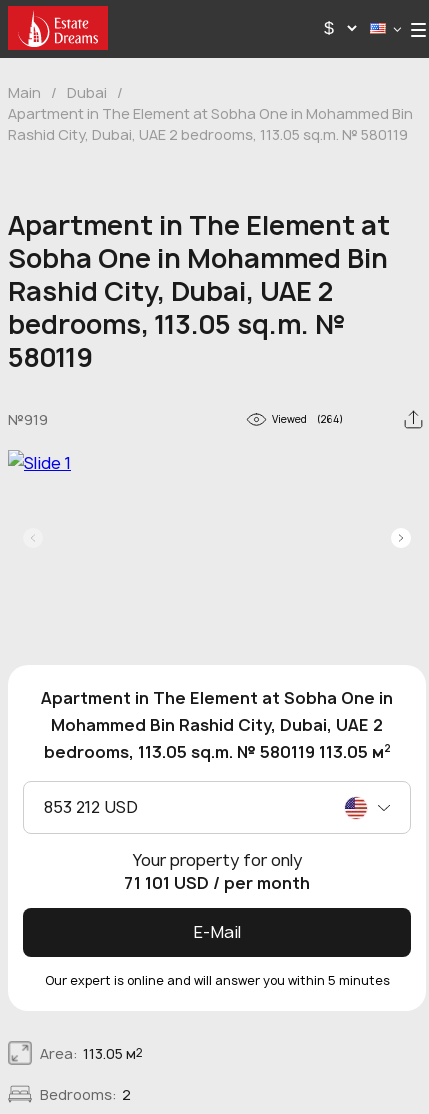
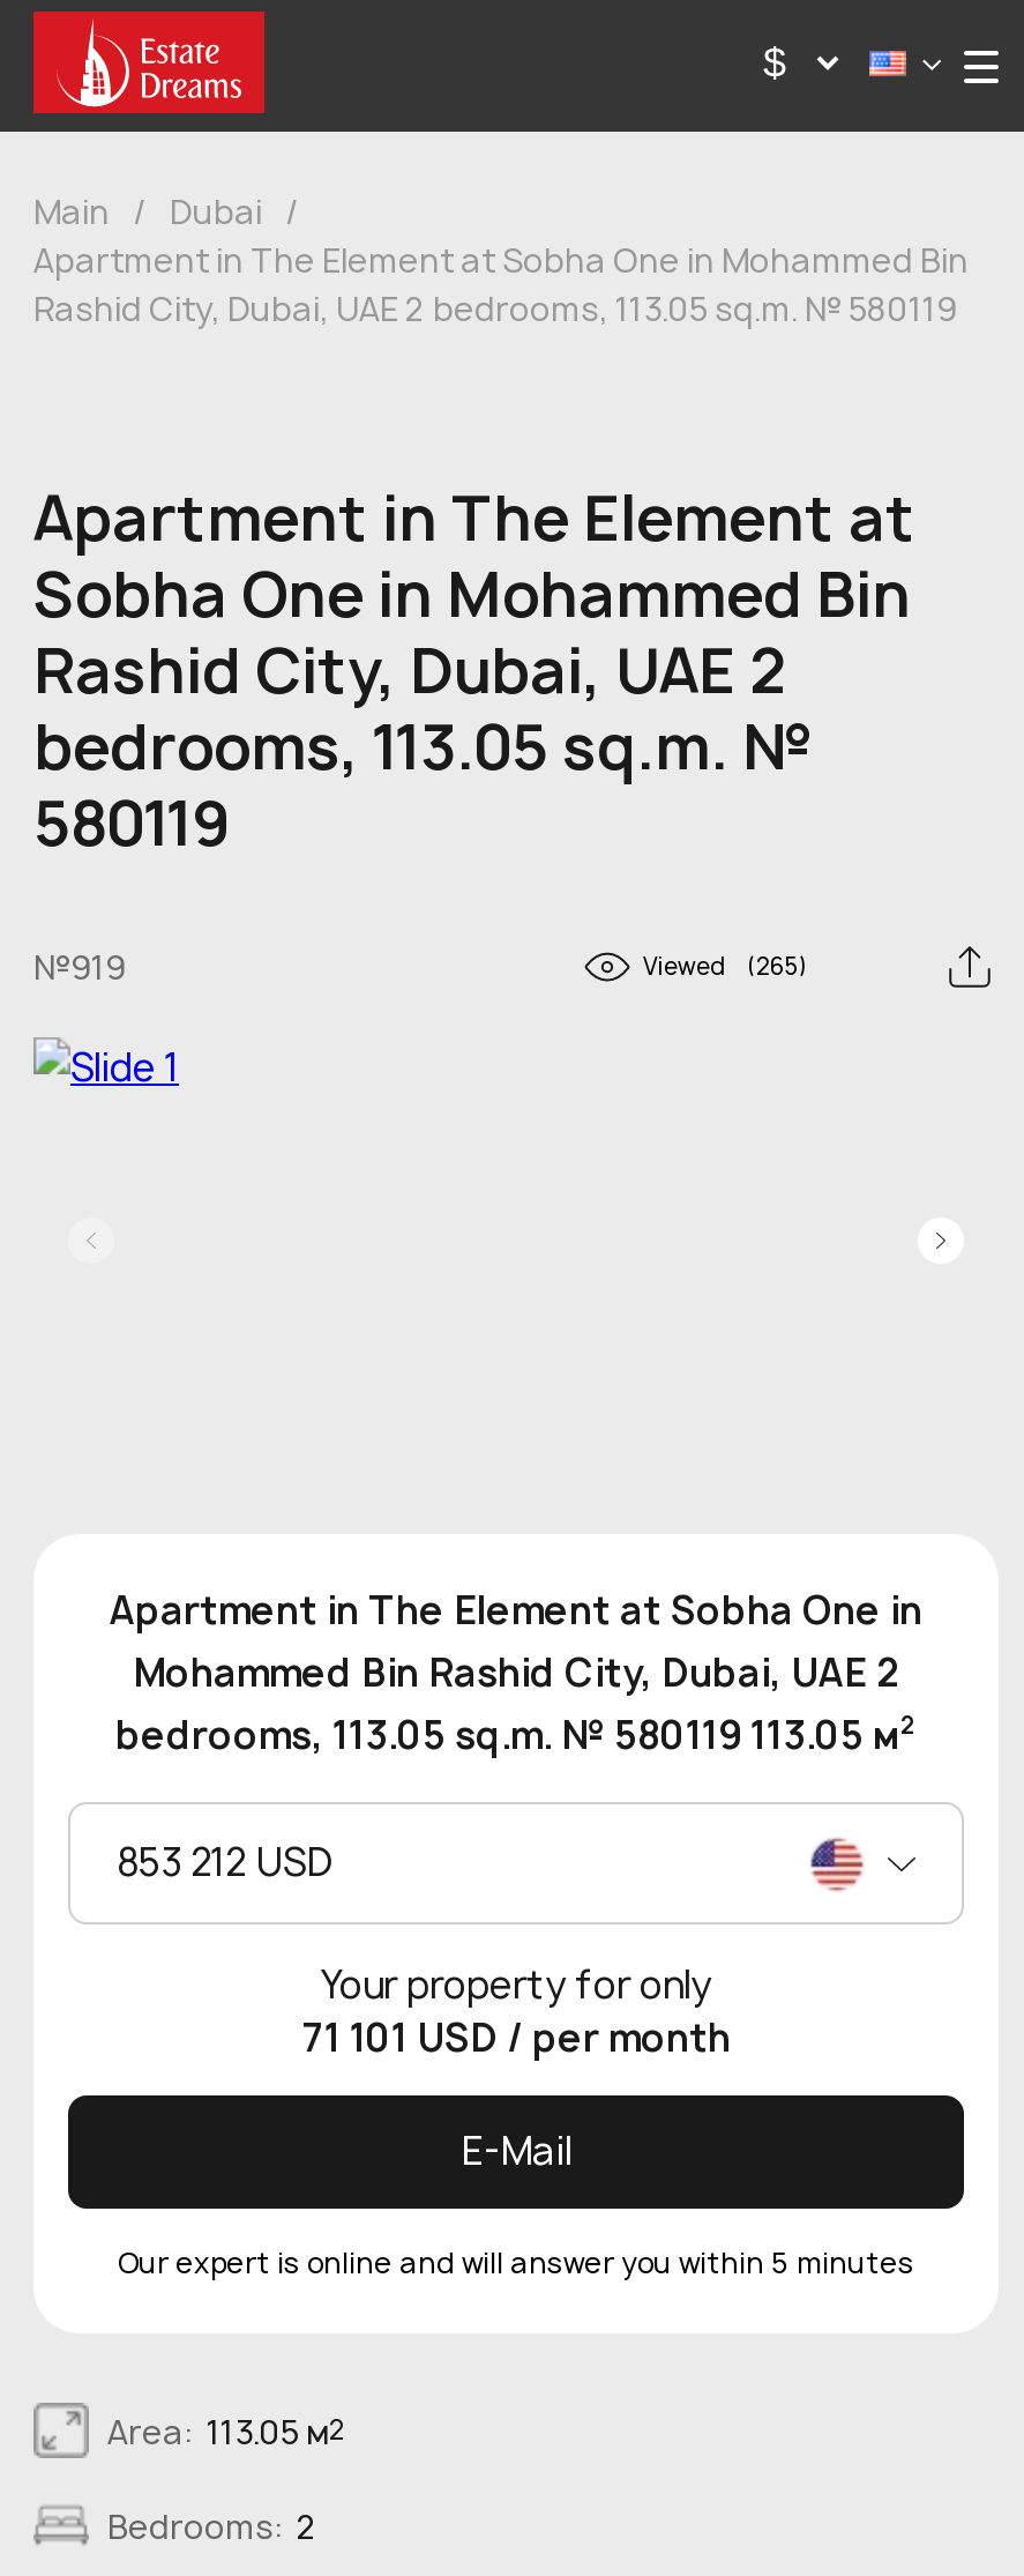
[272,412,343,426] Viewed (264) -> [643,950,807,982] Viewed (265)

